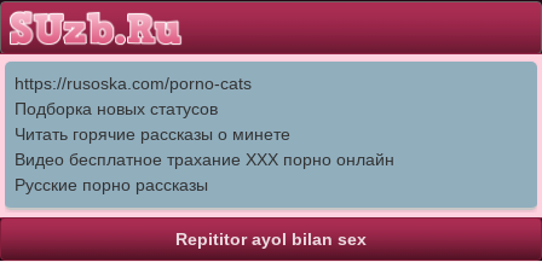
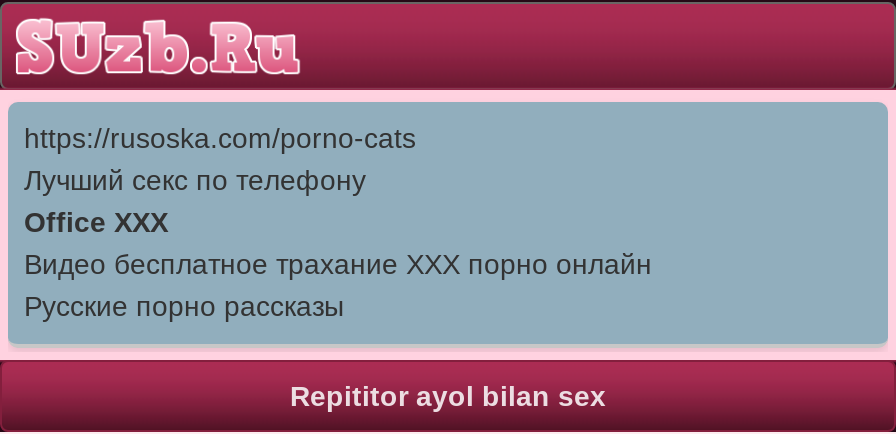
[15,99,290,144] Подборка новых статусов | Читать горячие рассказы о минете -> [24,165,366,239] Лучший секс по телефону | Office XXX

